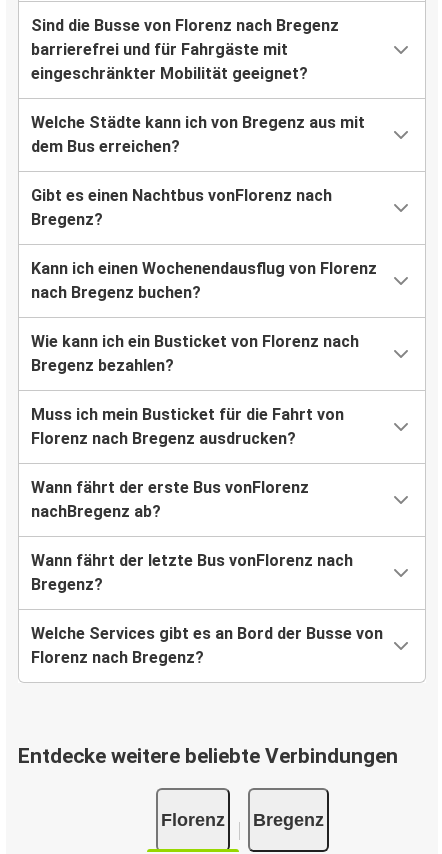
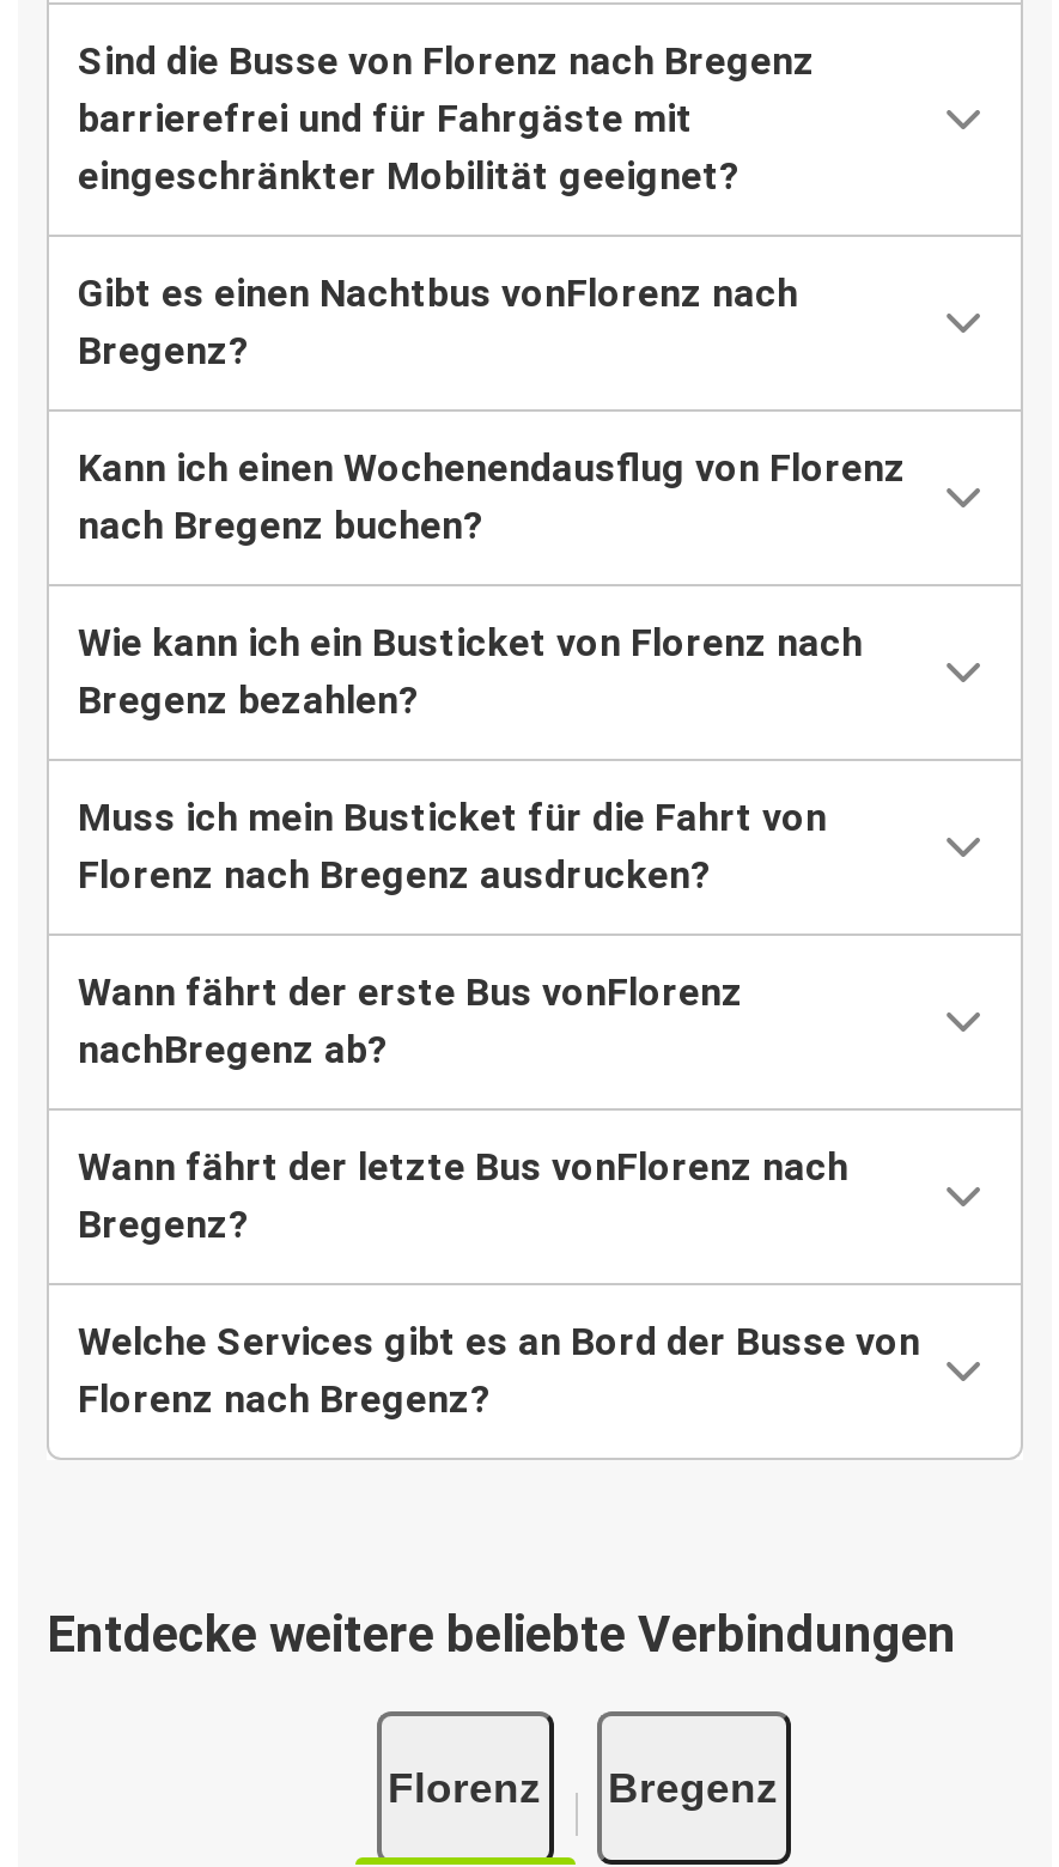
[31,113,365,156] Welche Städte kann ich von Bregenz aus mit | dem Bus erreichen? -> none

